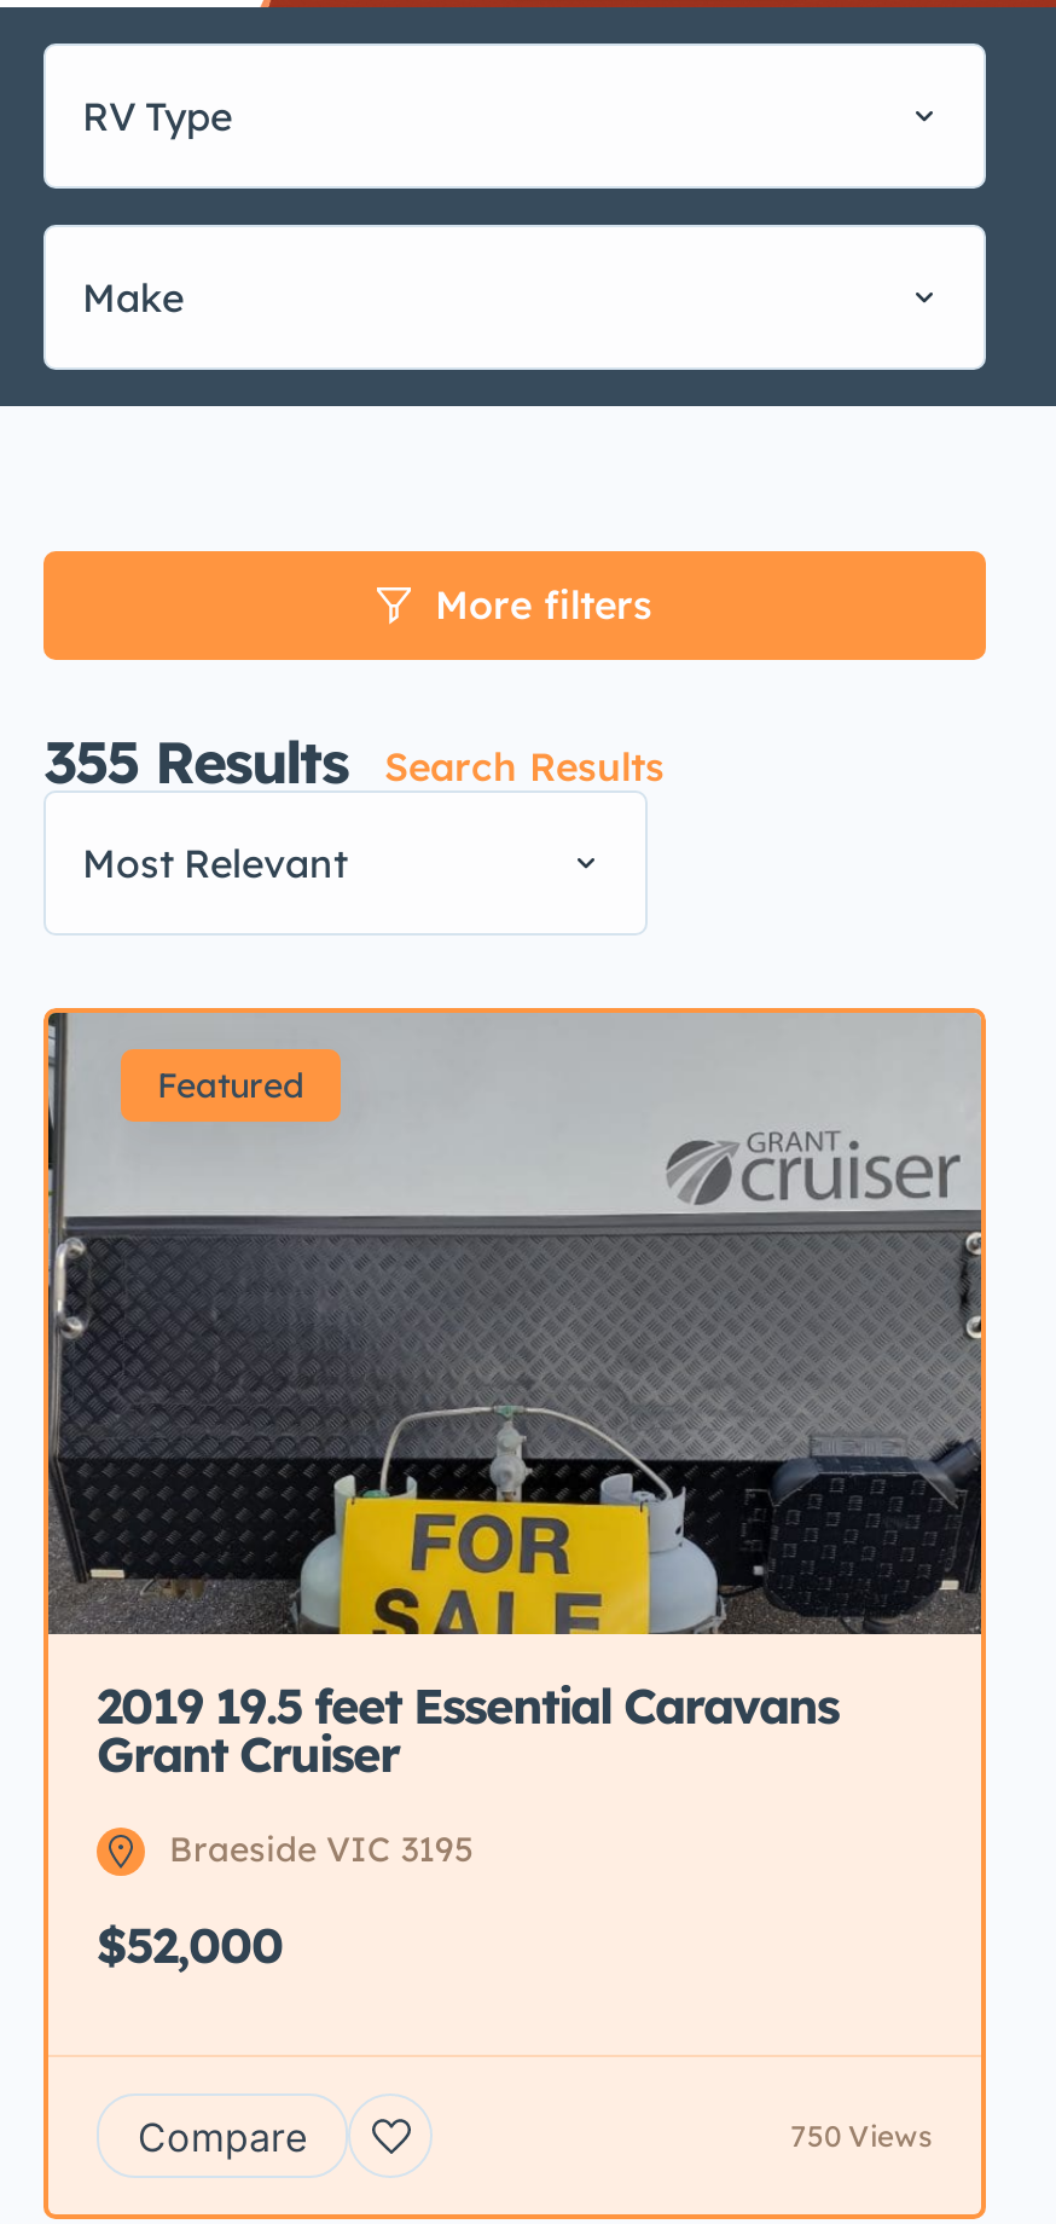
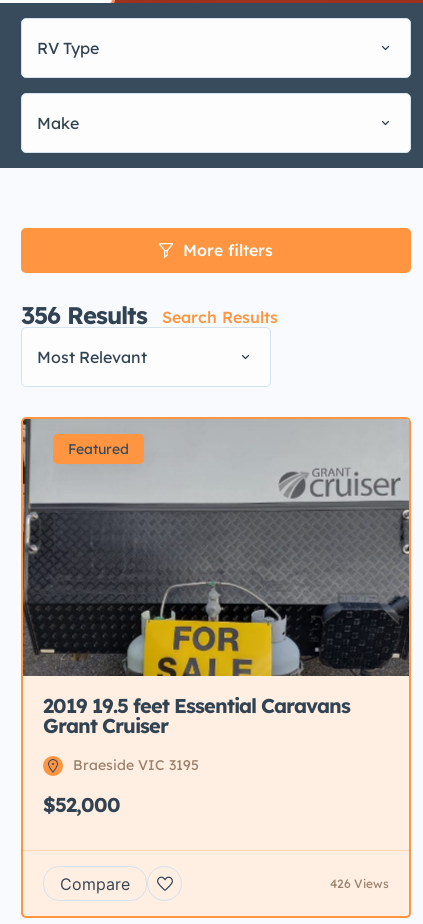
[43,726,665,798] 355 Results Search Results -> [21,300,278,330] 356 Results Search Results
[790,2118,933,2154] 750 Views -> [330,876,389,891] 426 Views

